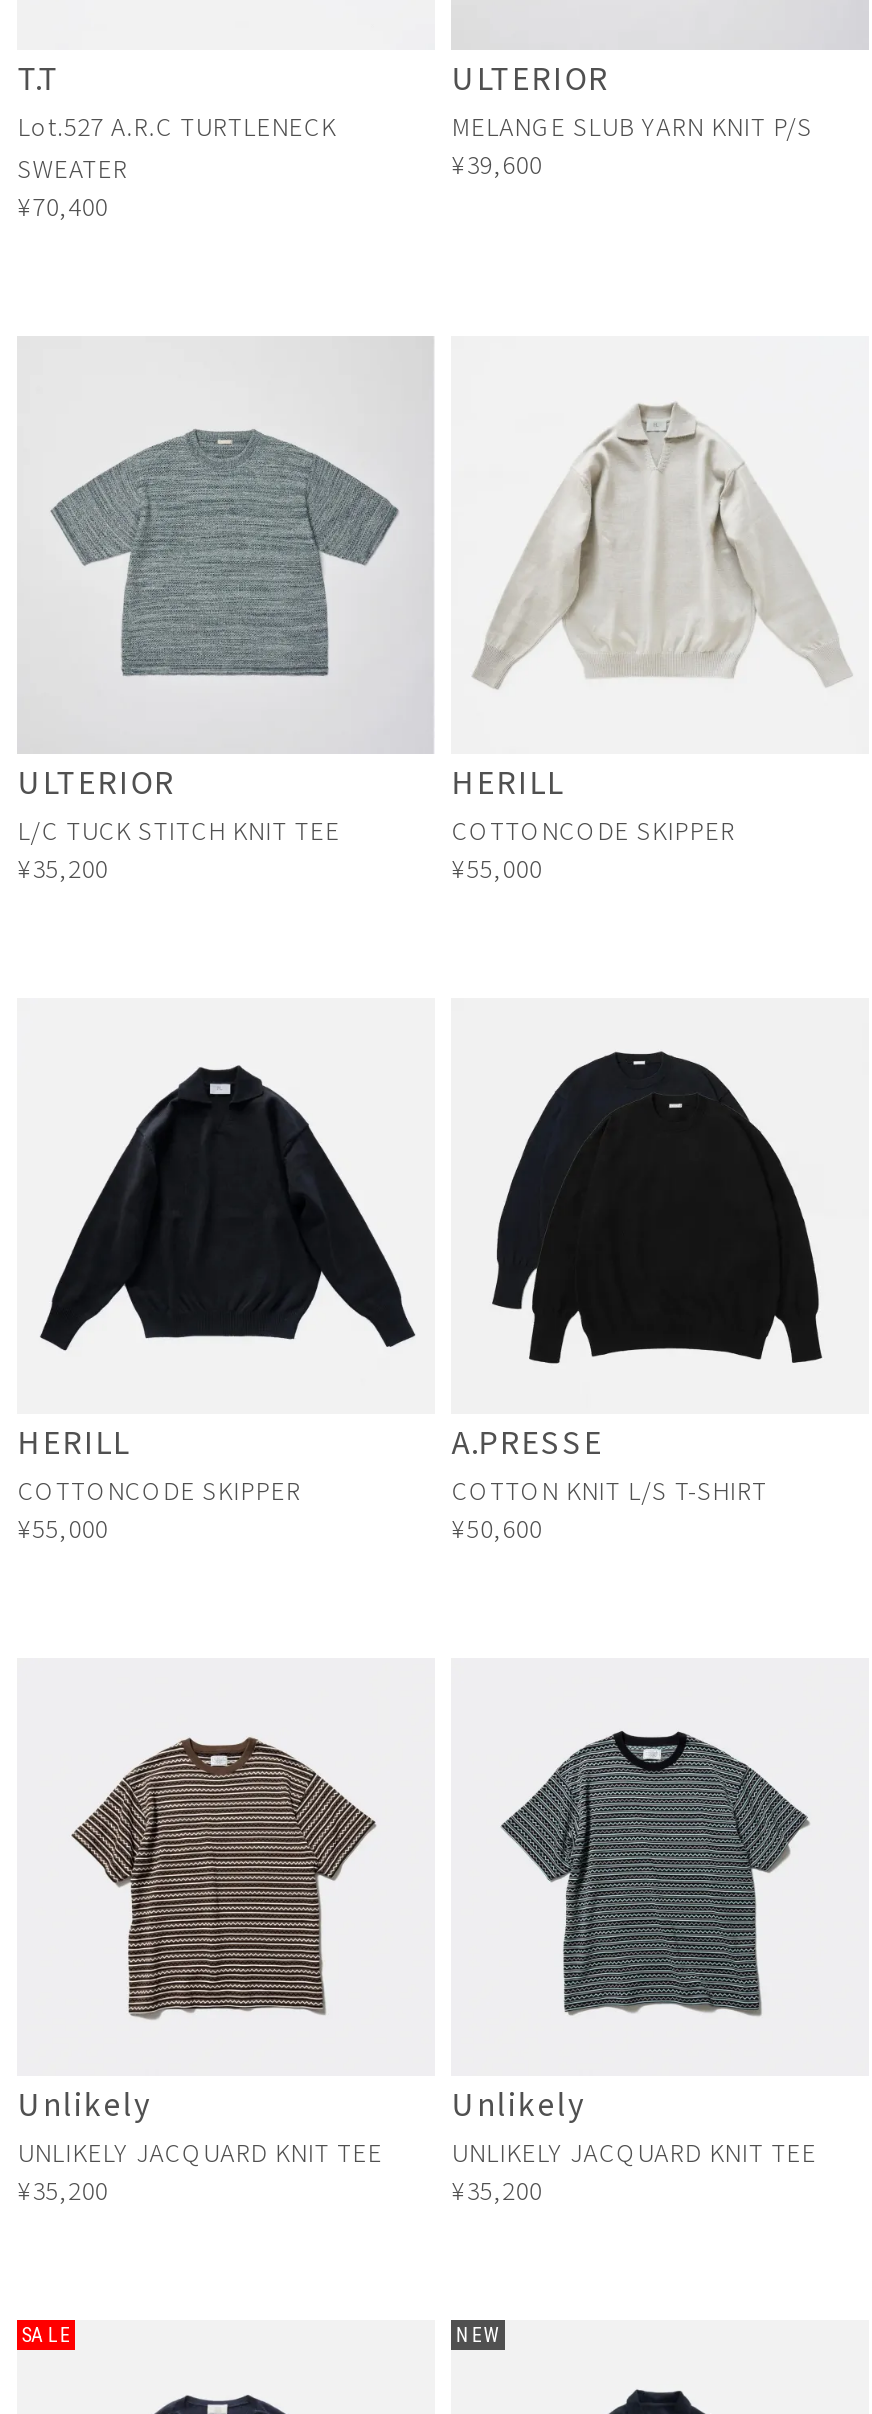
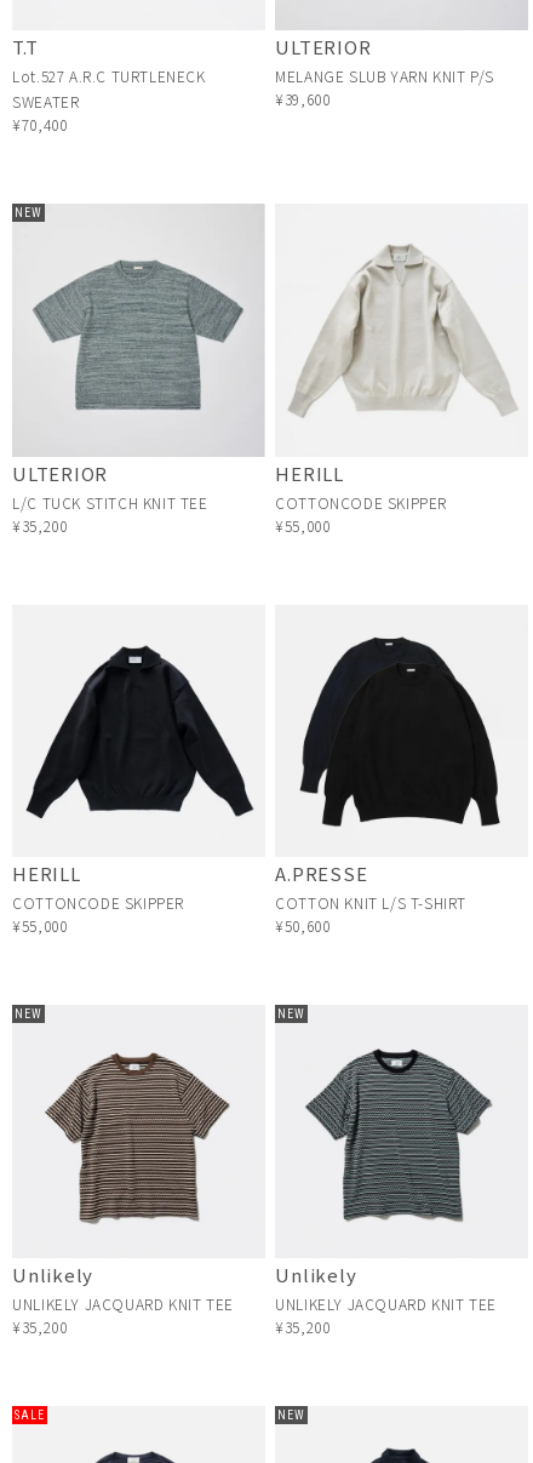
none -> [15,206,43,219] NEW
none -> [15,1007,43,1021] NEW
none -> [278,1007,306,1021] NEW

